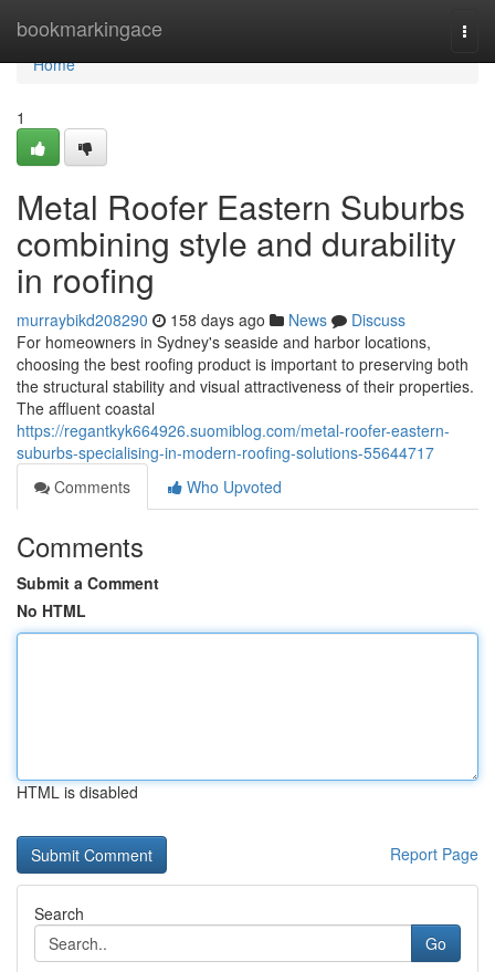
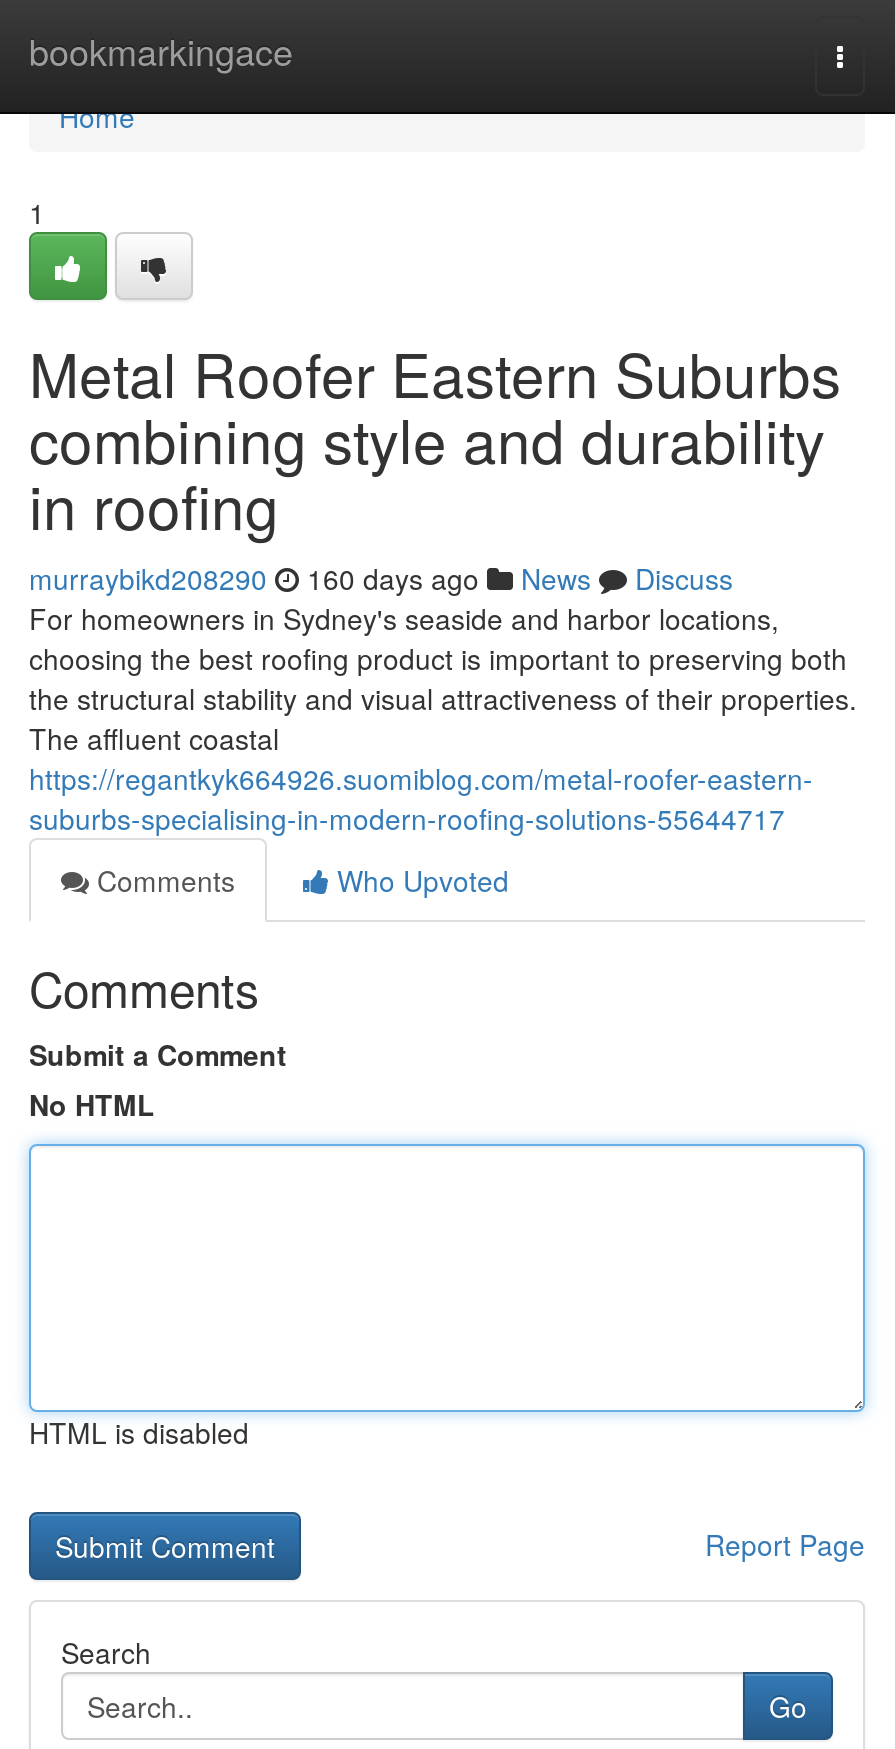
[17,309,406,331] murraybikd208290 158 days ago News Discuss -> [29,558,733,598] murraybikd208290 160 days ago News Discuss

